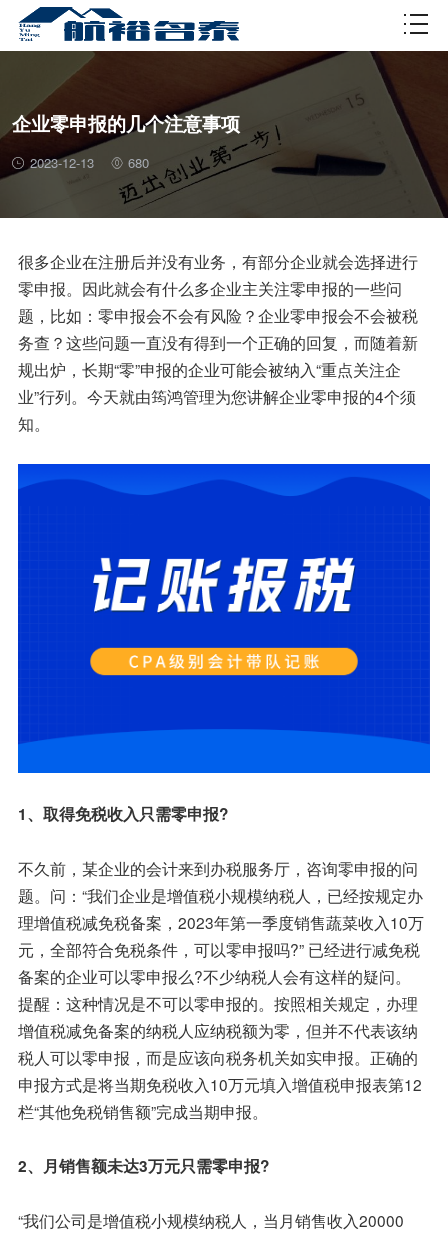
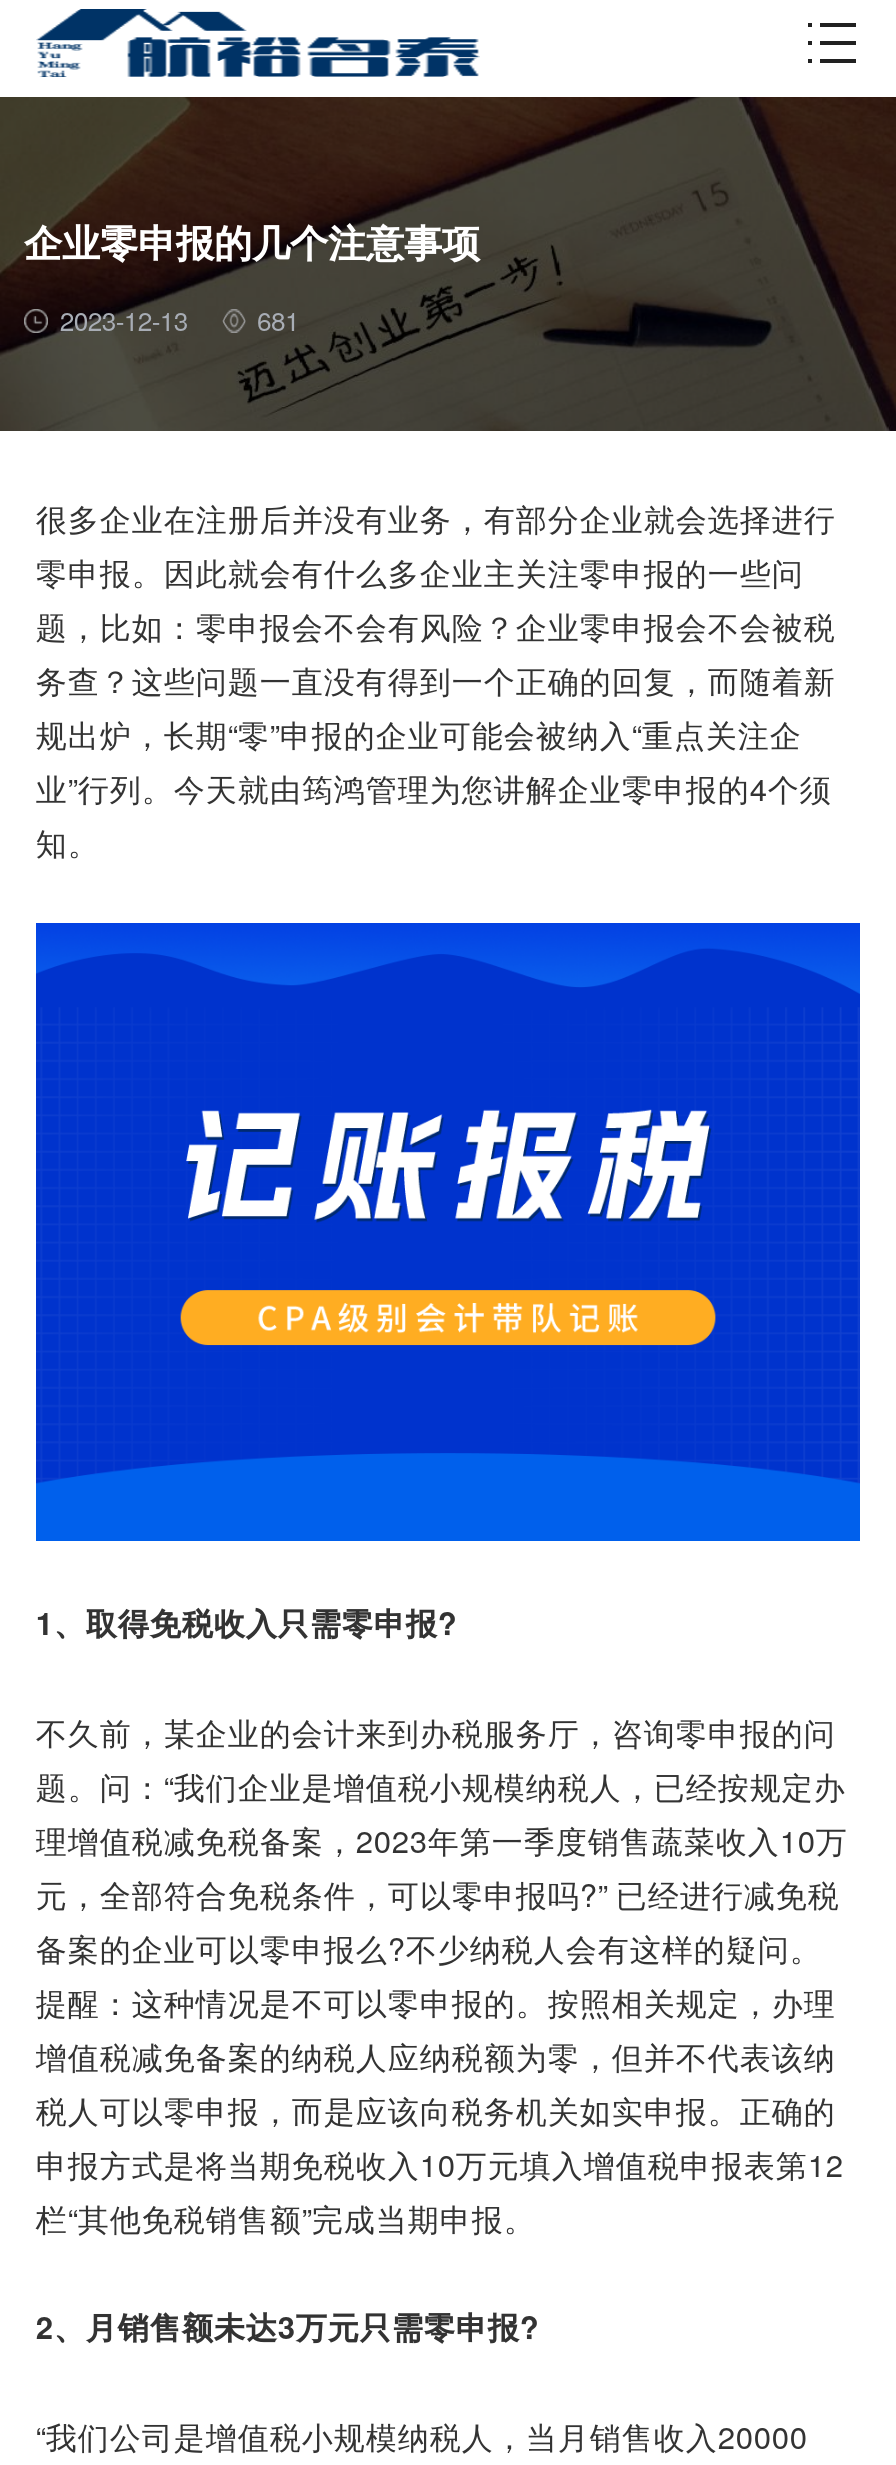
[30,153,149,172] 2023-12-13 680 -> [60,301,299,339] 2023-12-13 681

